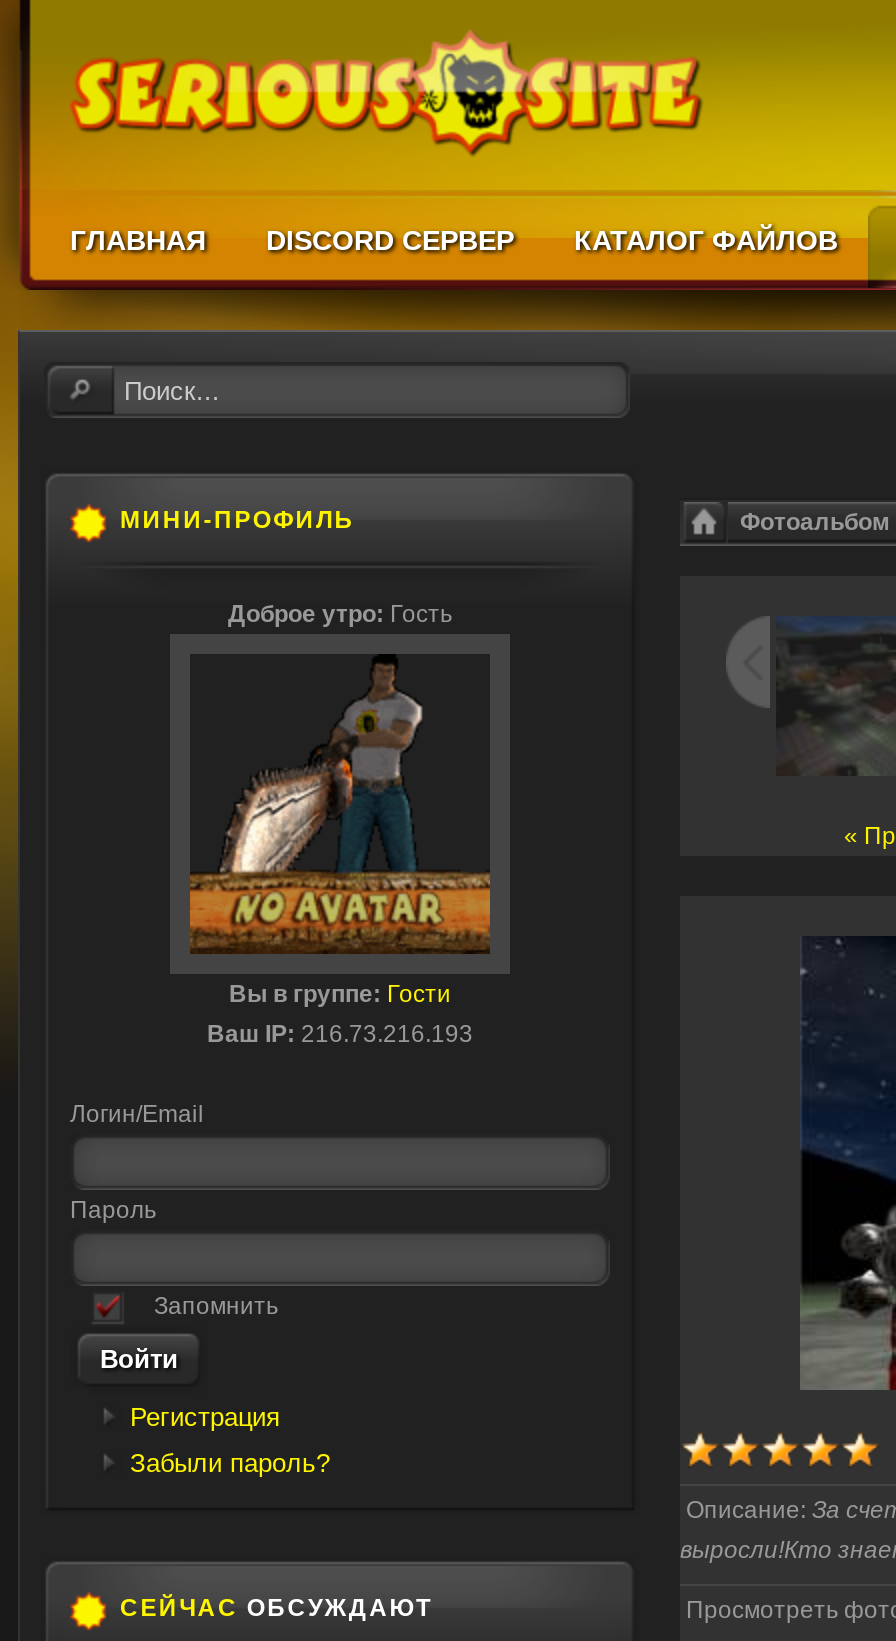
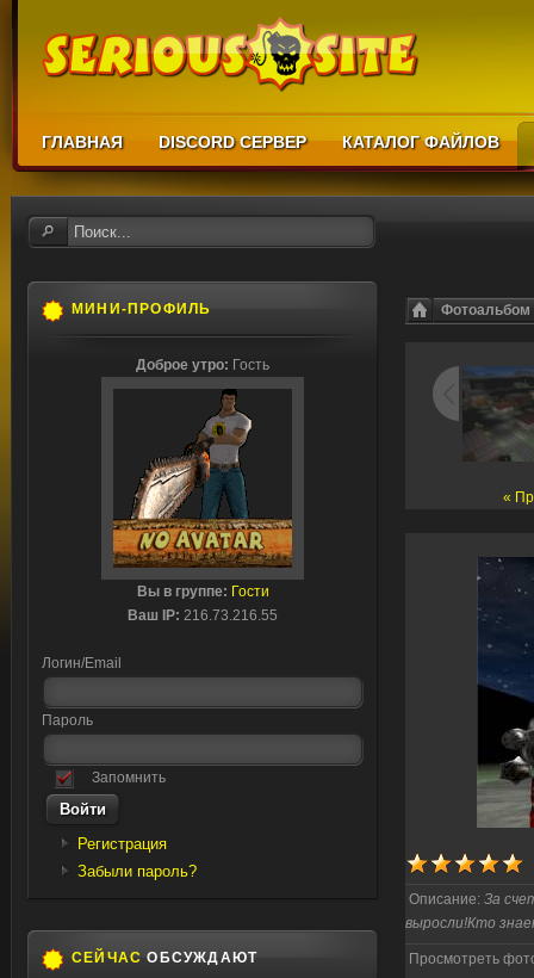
[207,1020,473,1048] Ваш IP: 216.73.216.193 -> [128,607,278,624] Ваш IP: 216.73.216.55

